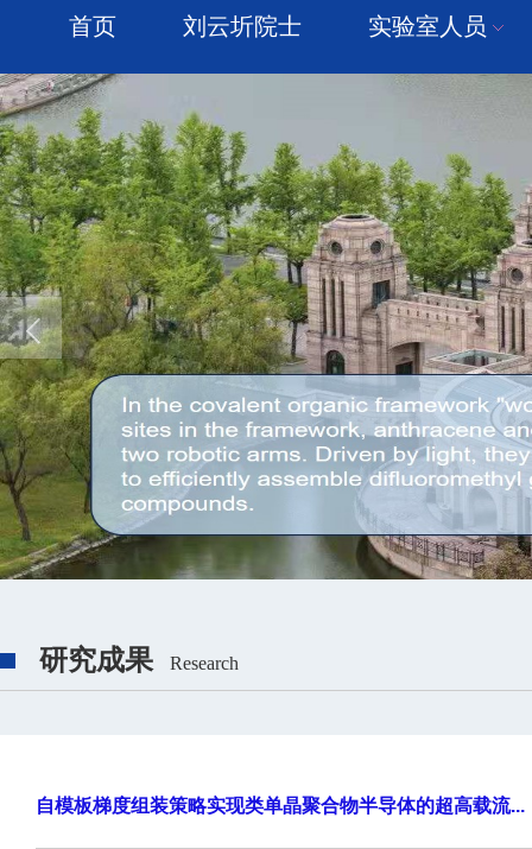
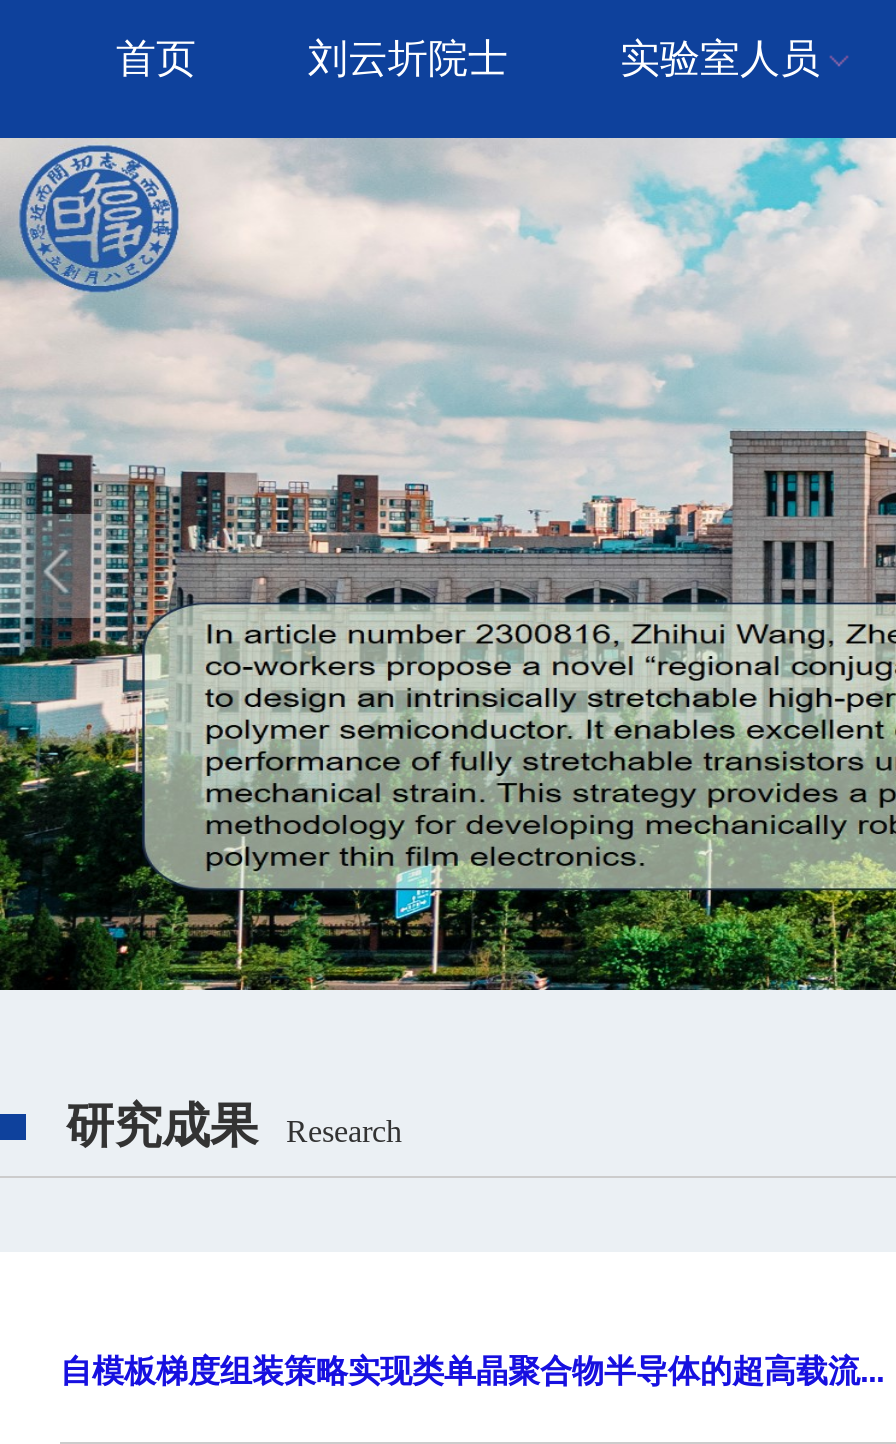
[4,74,528,581] [image] -> [6,136,890,992] [image]

